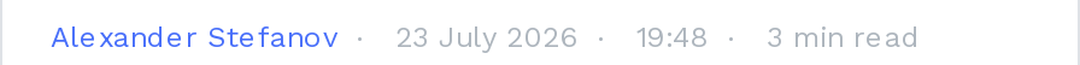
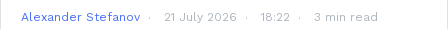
[395,20,579,54] 23 July 2026 -> [164,10,237,24] 21 July 2026
[636,20,709,54] 19:48 -> [261,10,290,24] 18:22

